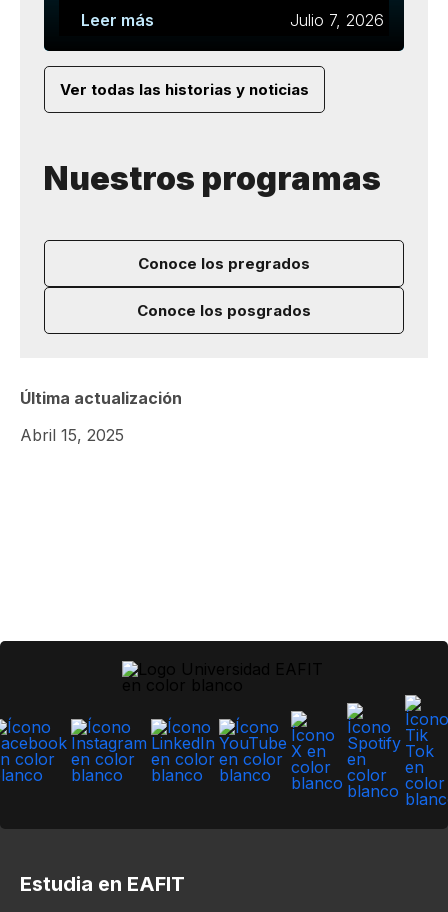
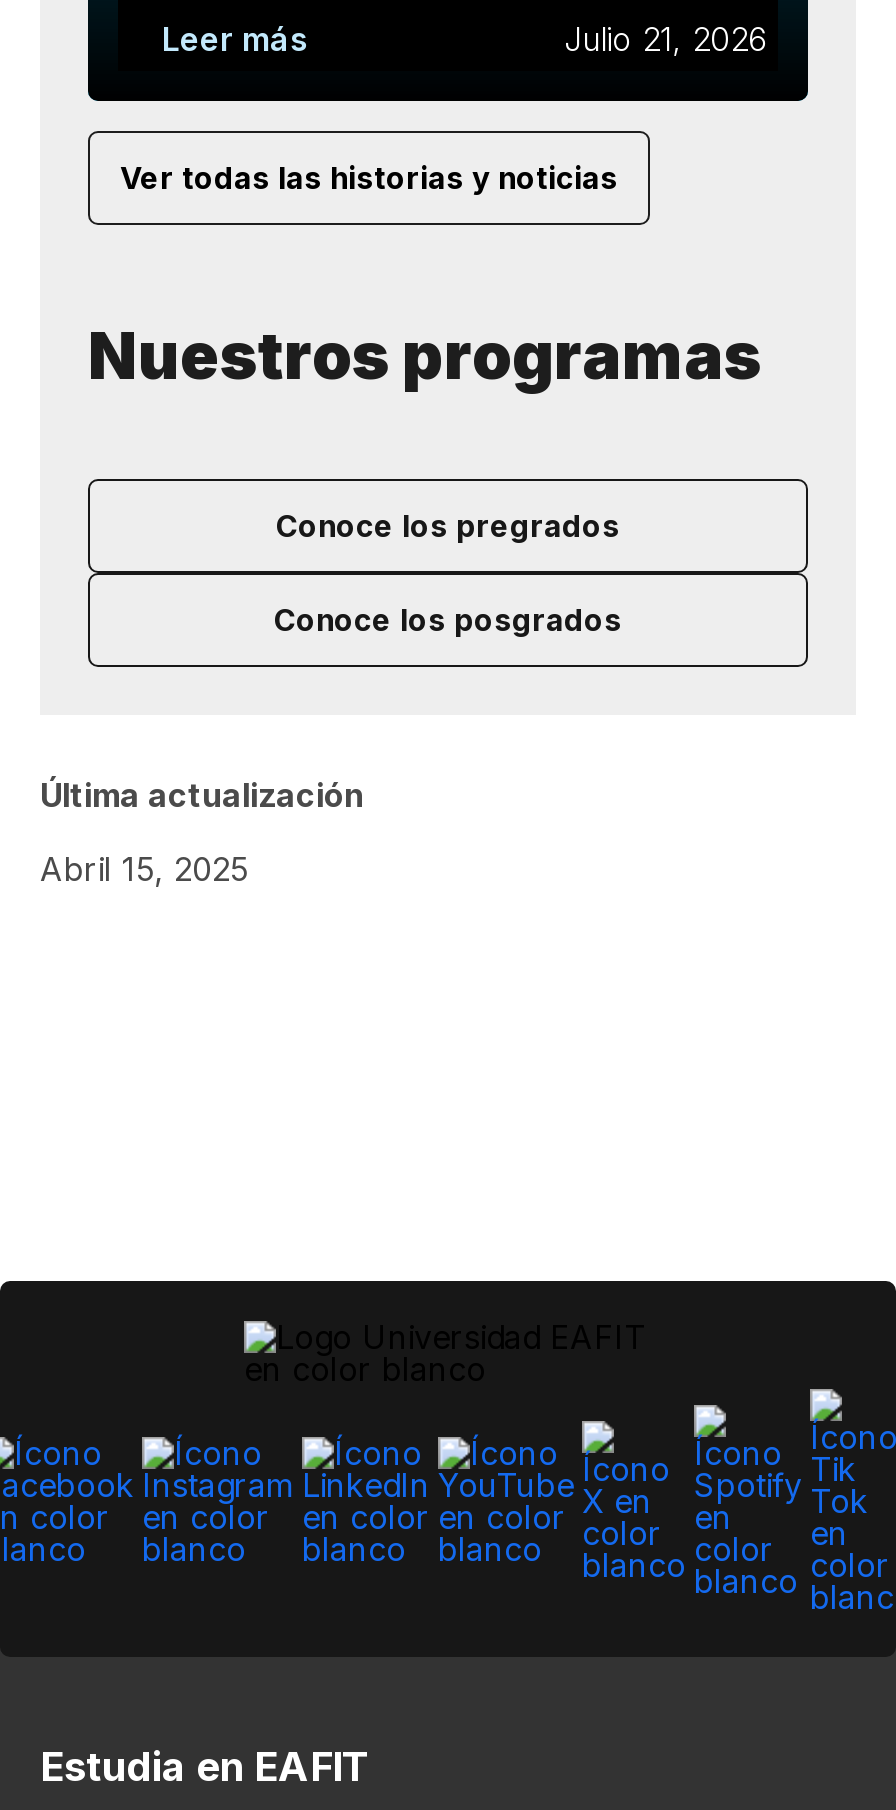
[290,10,384,30] Julio 7, 2026 -> [564,19,768,59] Julio 21, 2026

